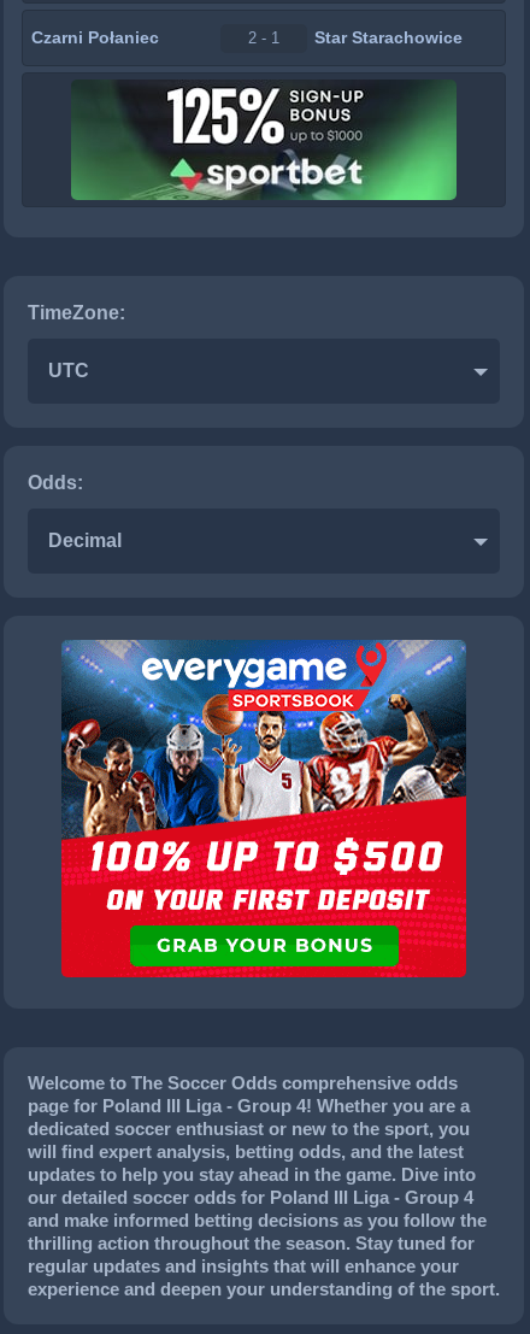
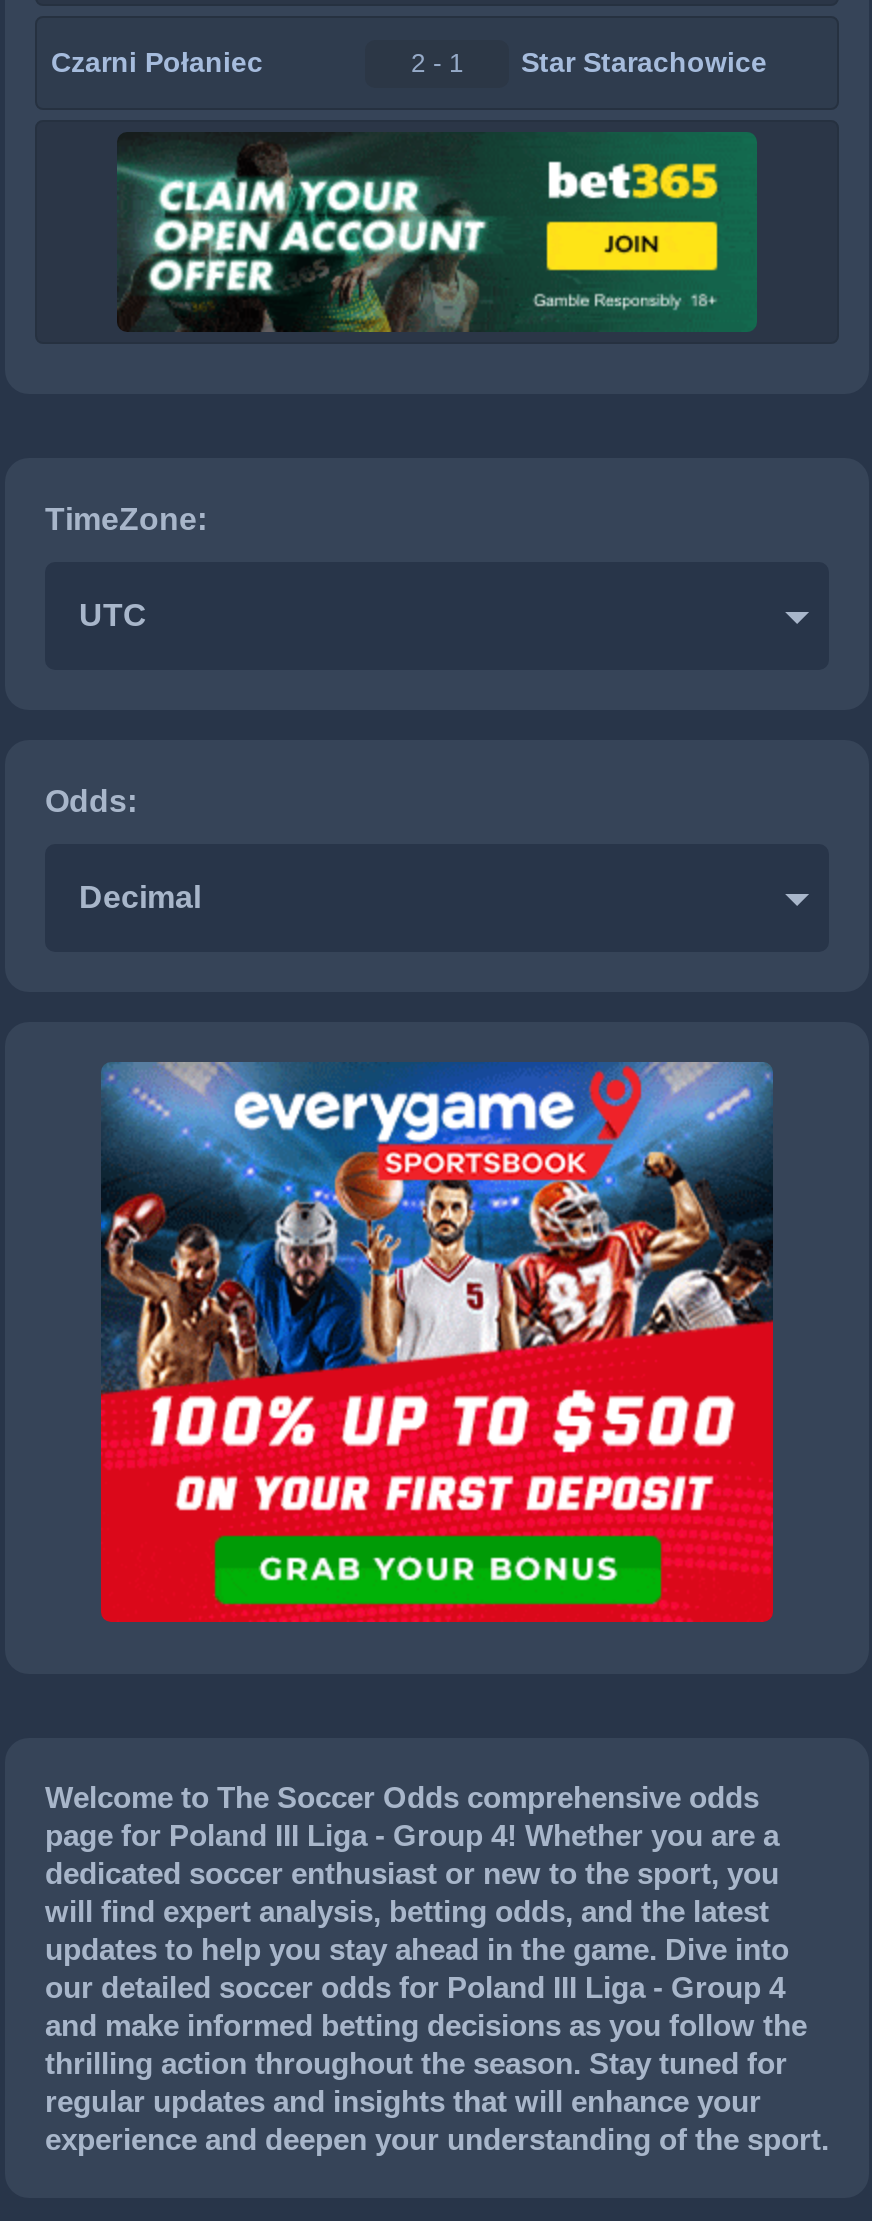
[70,81,457,201] [image] -> [117,132,755,332] [image]

